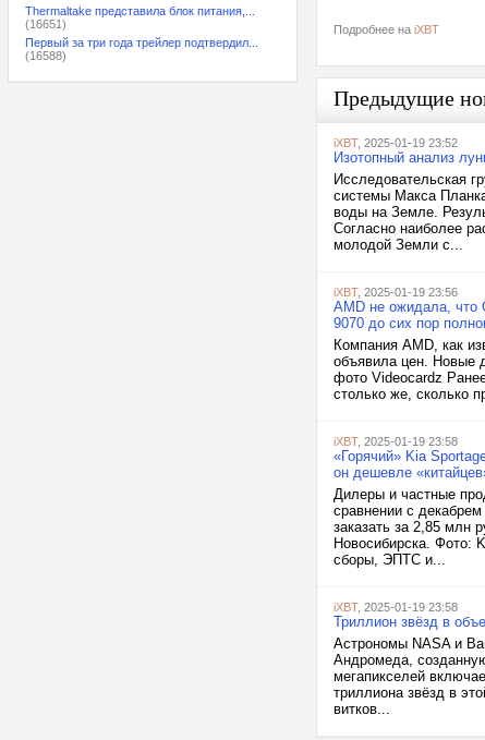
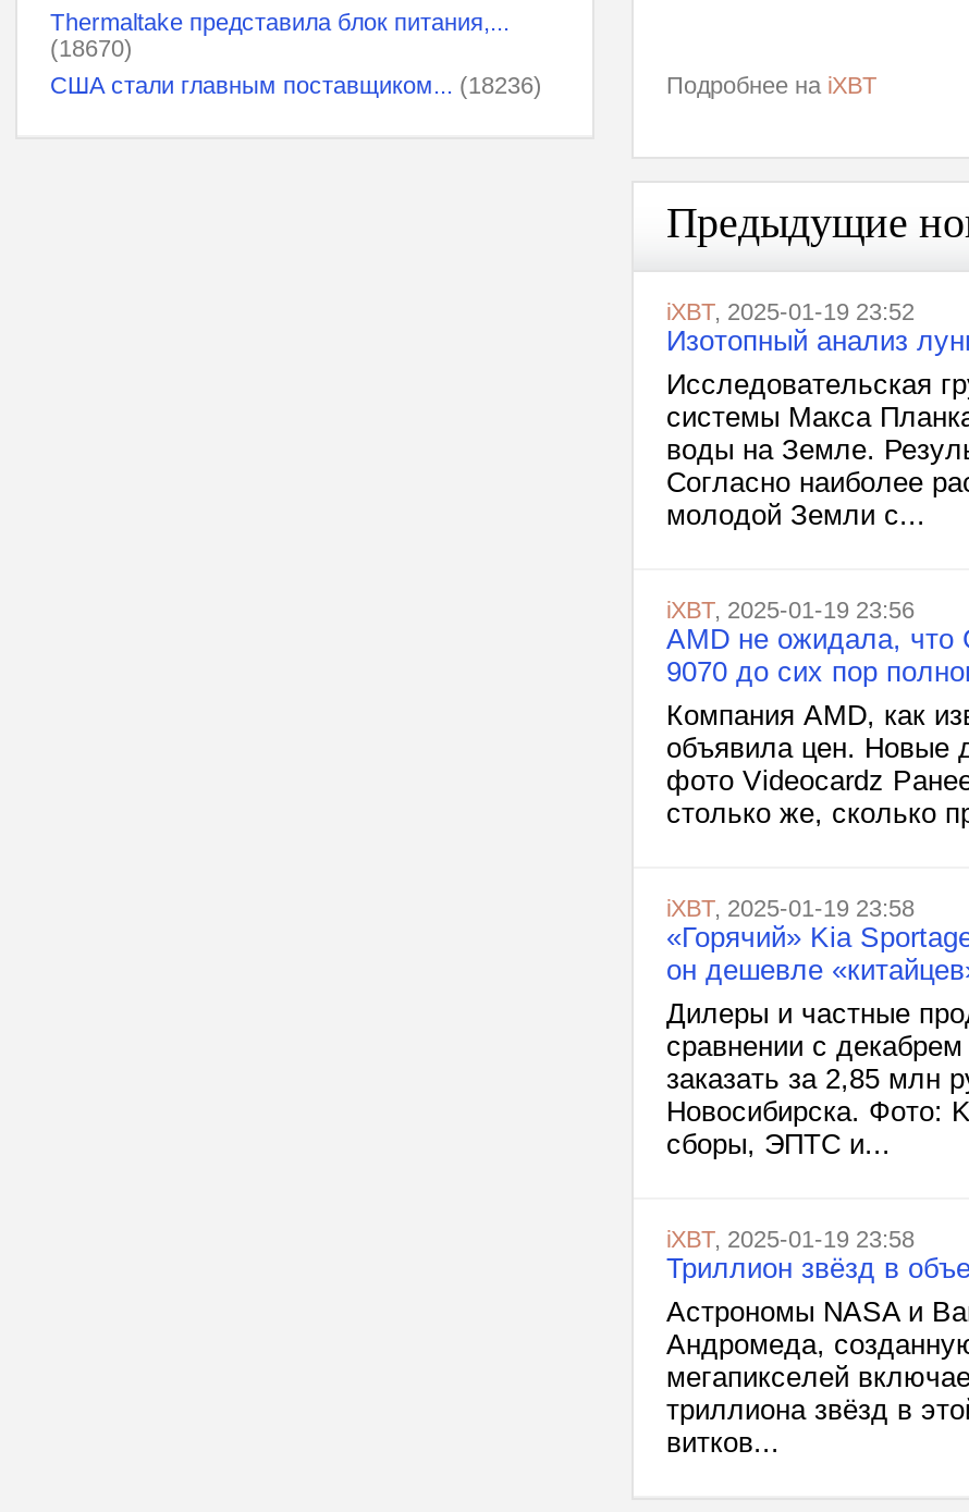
[25,17,258,62] (16651) | Первый за три года трейлер подтвердил... | (16588) -> [50,35,542,98] (18670) | США стали главным поставщиком... (18236)

